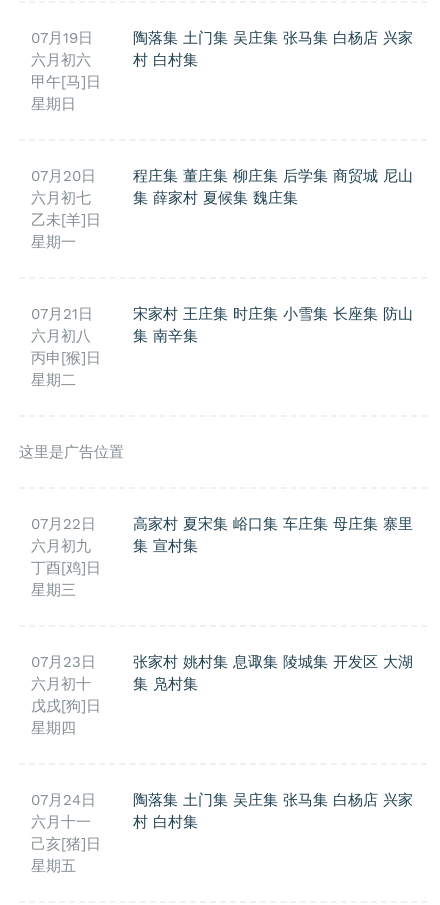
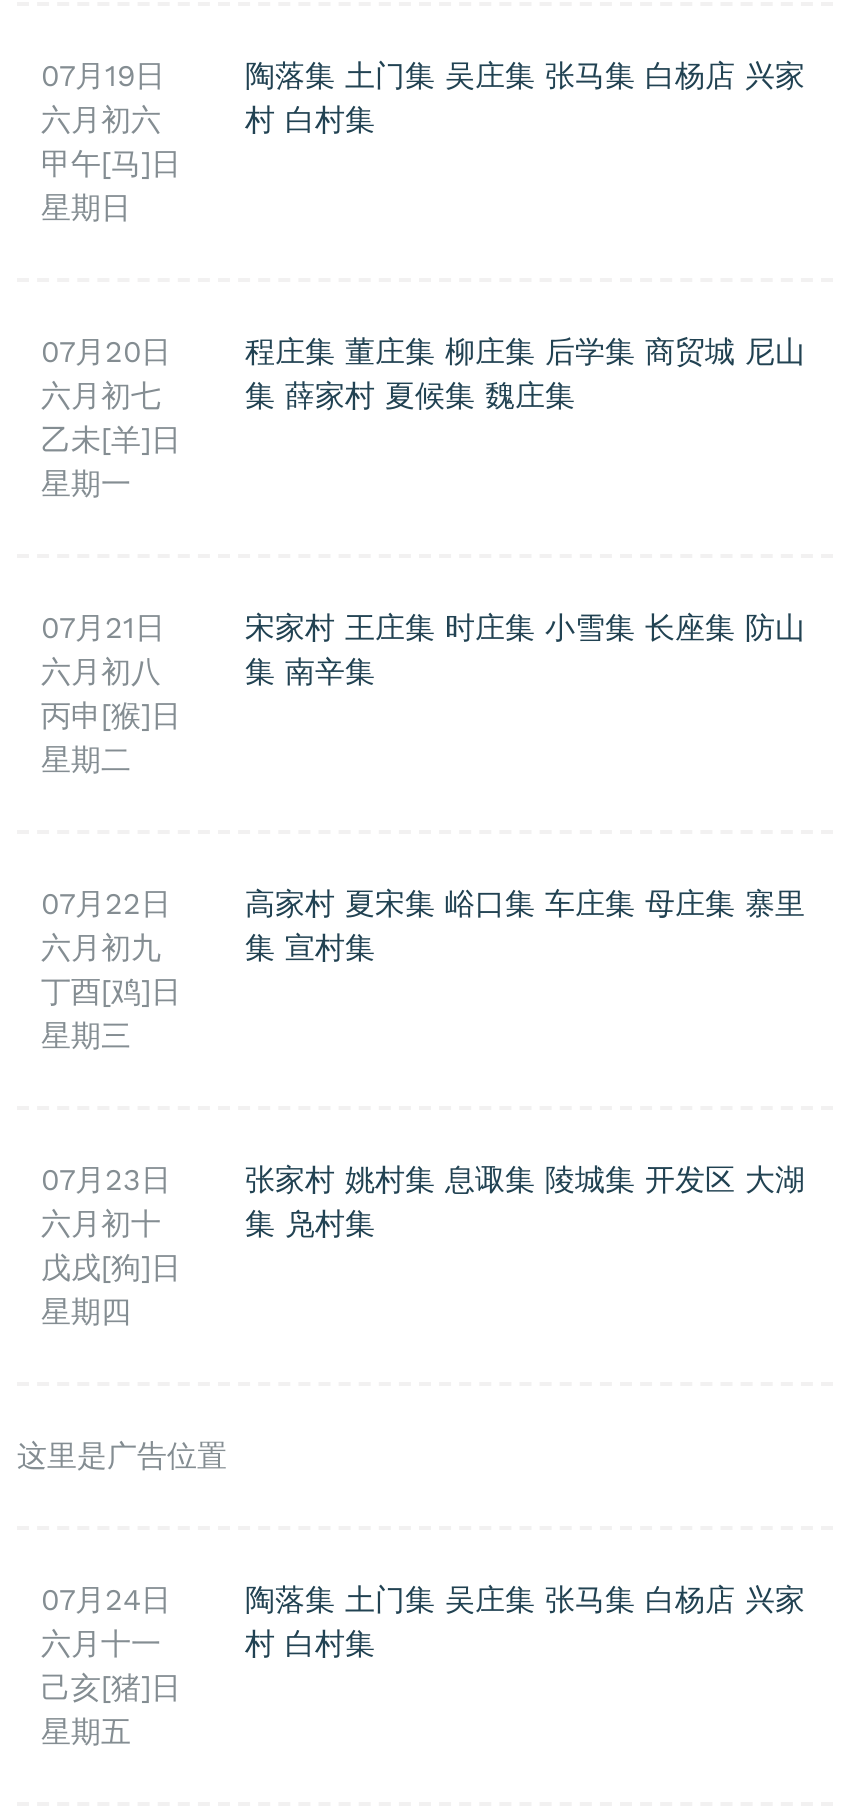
moved [19,443,124,461] -> [17,1438,227,1474]: 这里是广告位置
moved [31,515,413,737] -> [41,886,805,1330]: 07月22日 | 六月初九 | 丁酉[鸡]日 | ... | 星期四 | 张家村 姚村集 息诹集 陵城集 开发区 大湖

